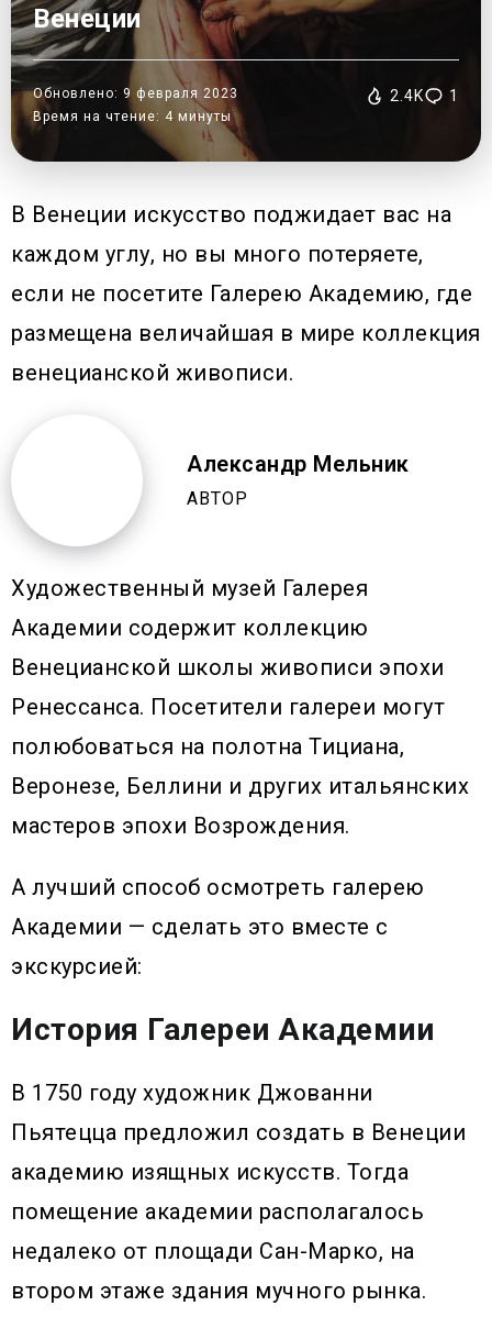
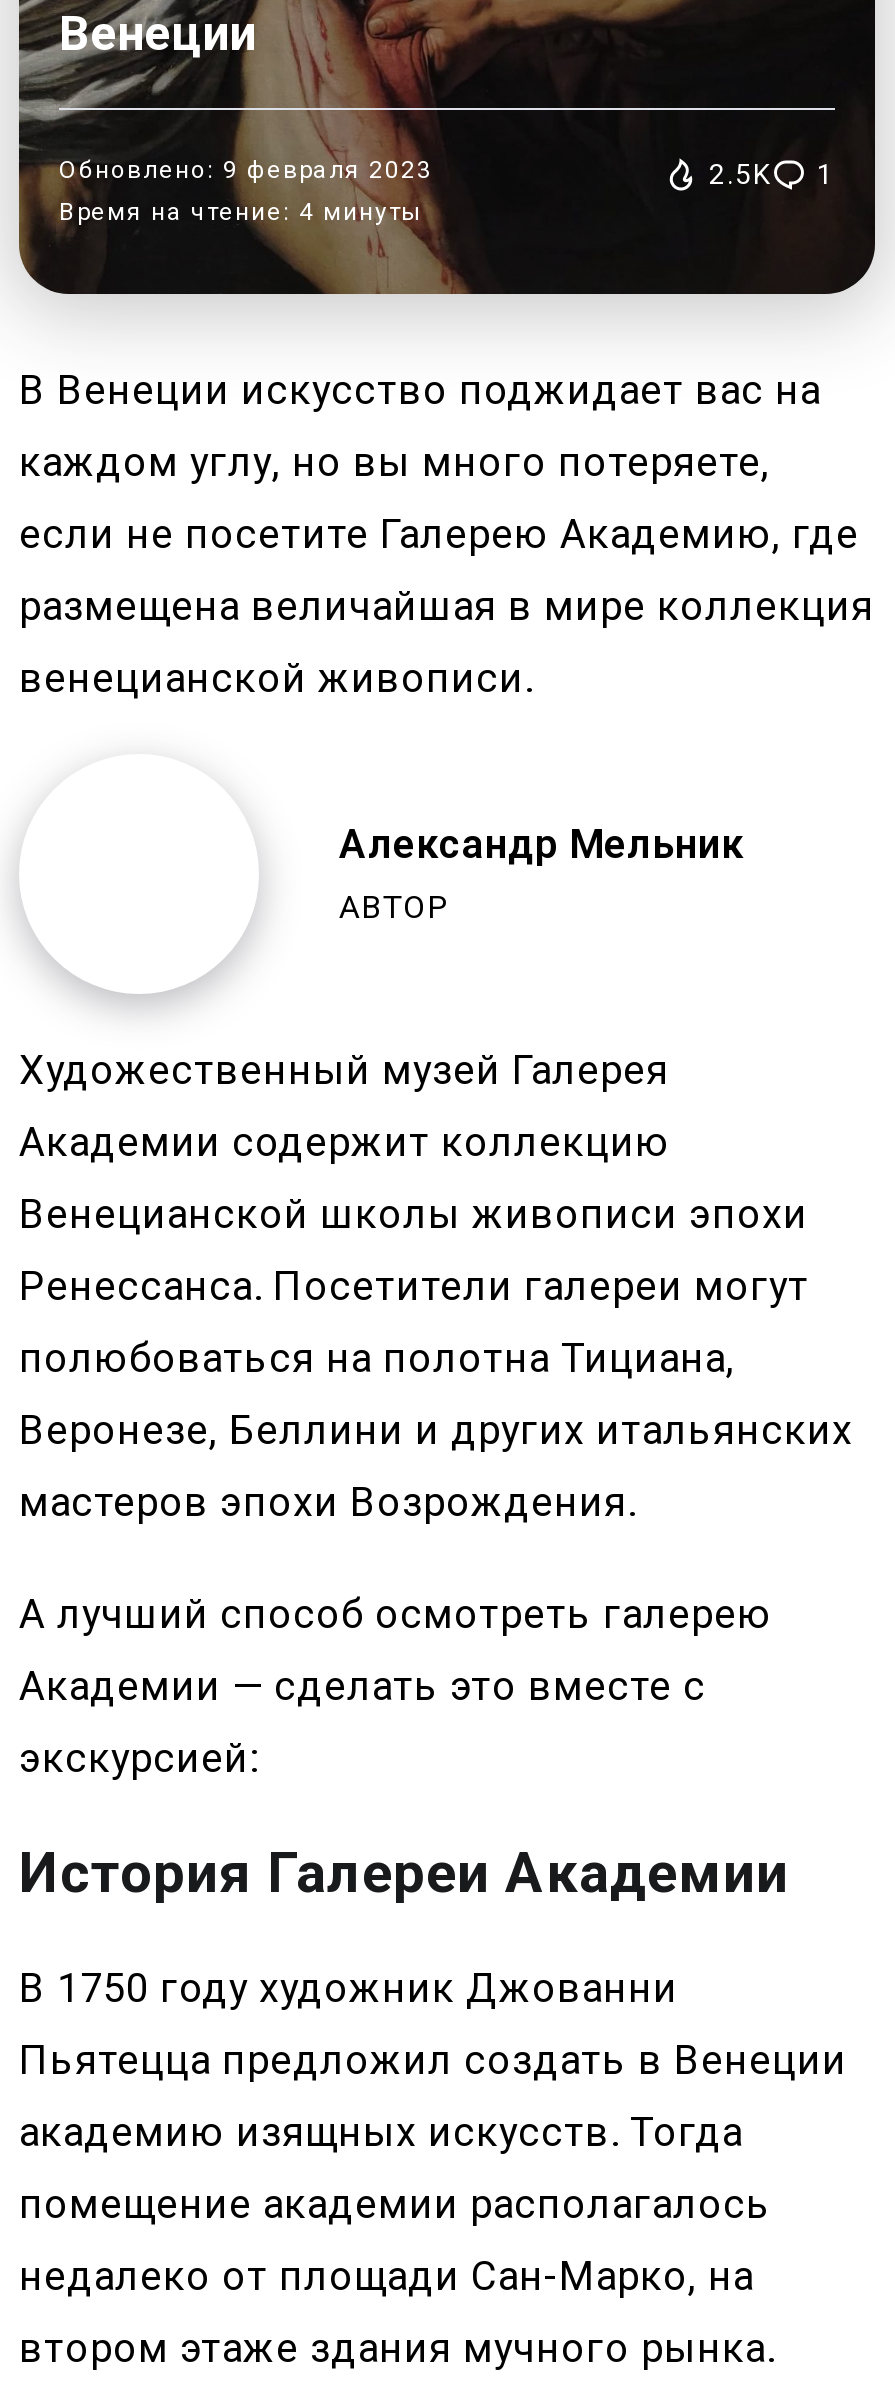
[390,87,459,104] 2.4K 1 -> [709,158,835,190] 2.5K 1

